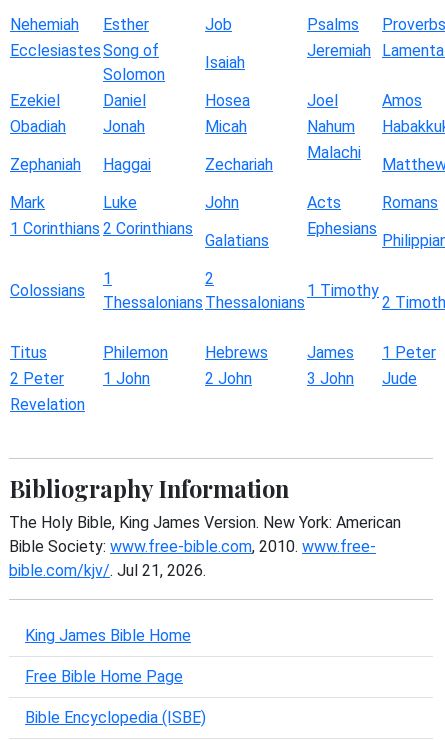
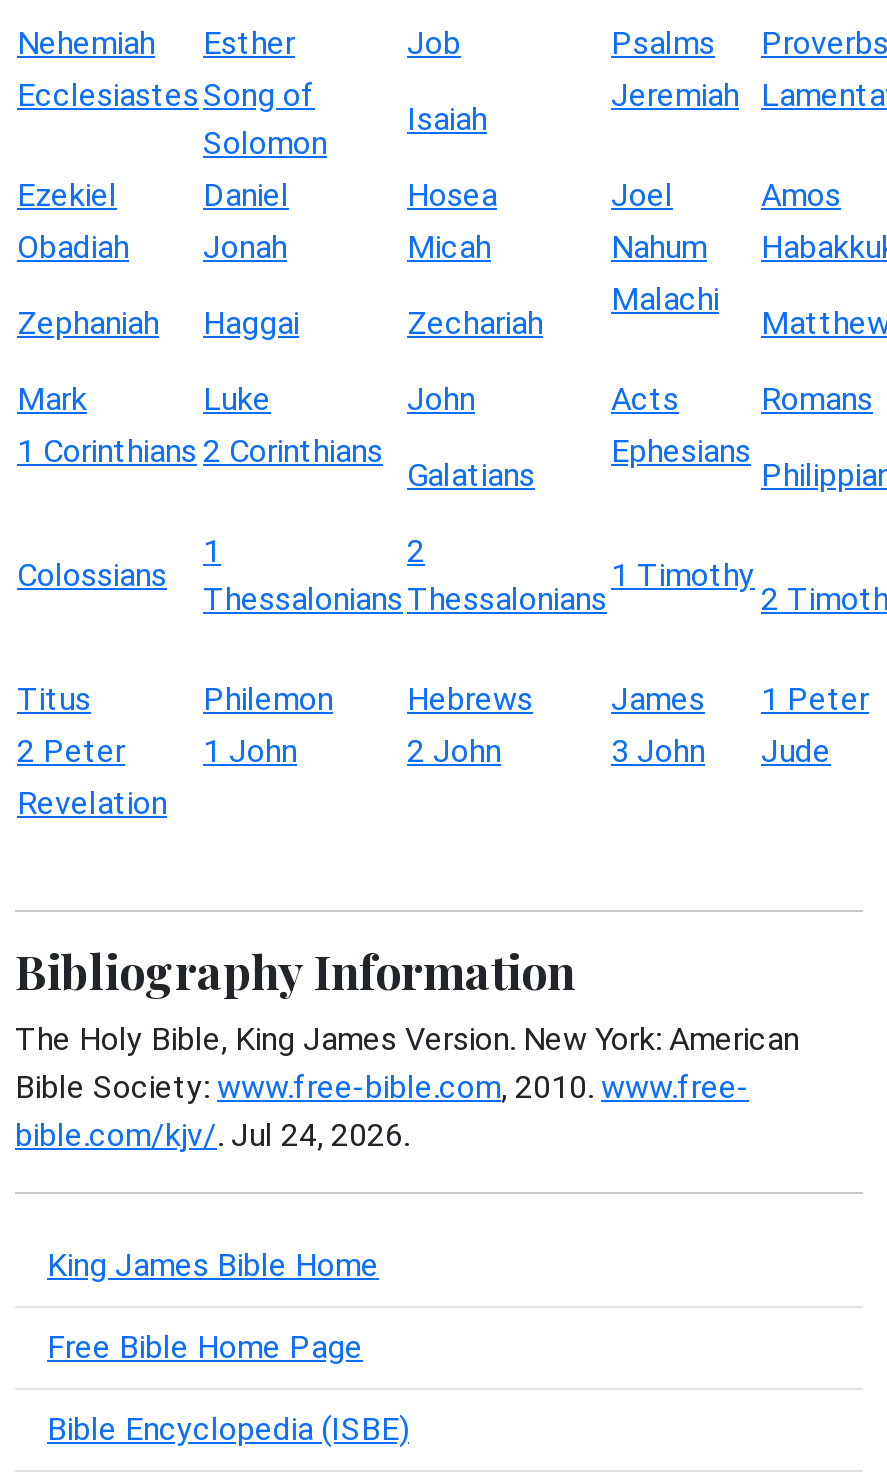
[9,561,206,580] bible.com/kjv/. Jul 21, 2026. -> [15,1115,409,1153] bible.com/kjv/. Jul 24, 2026.

